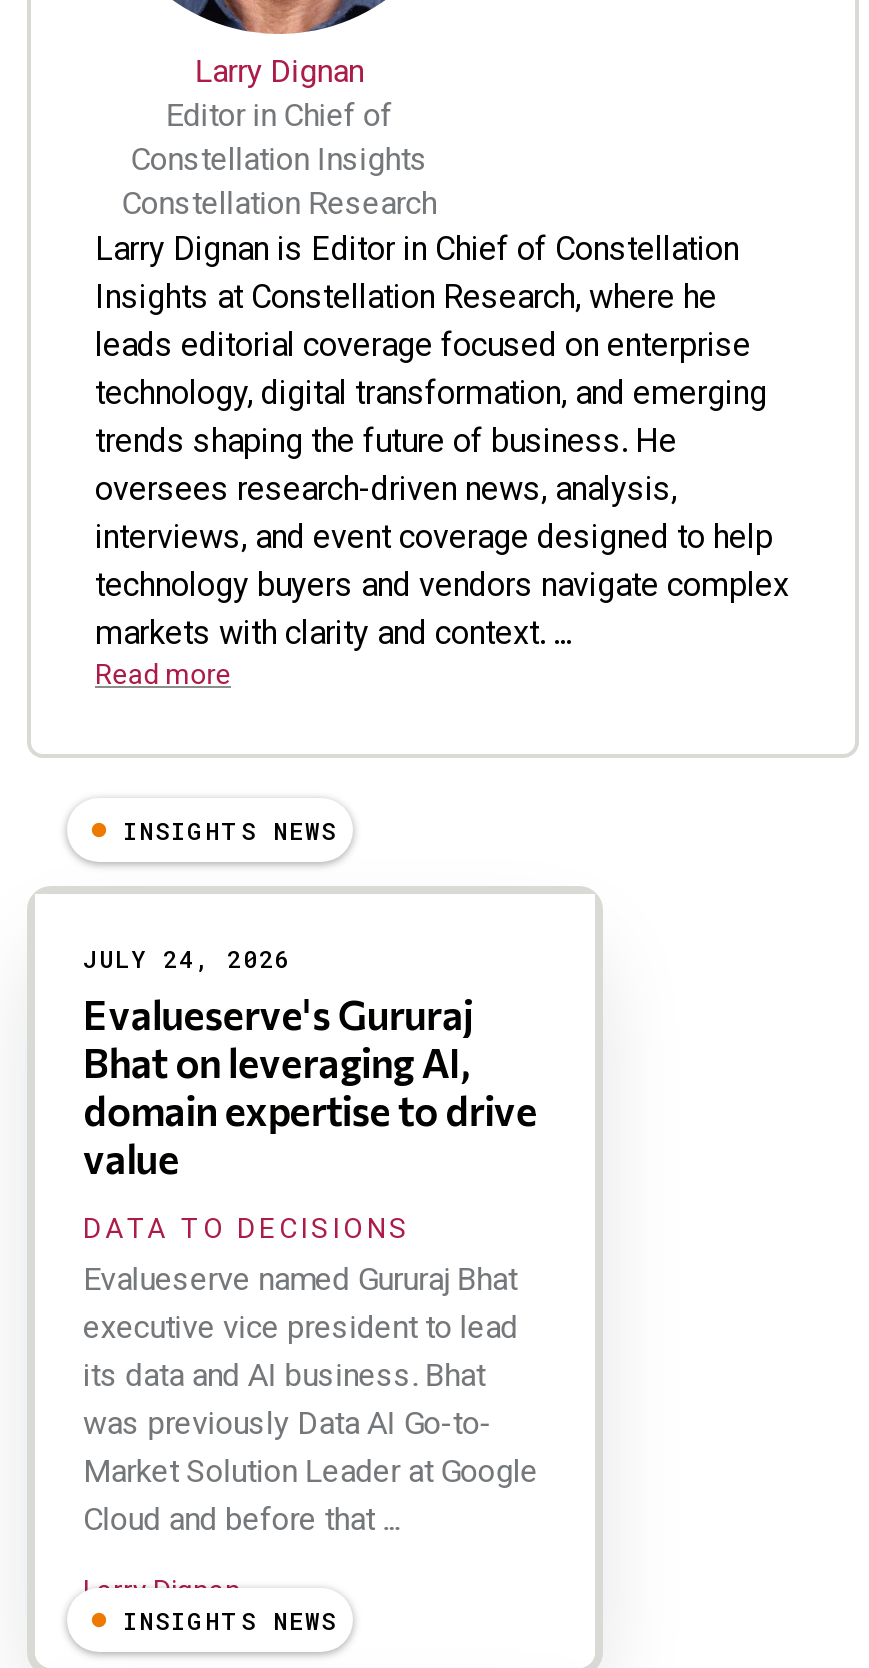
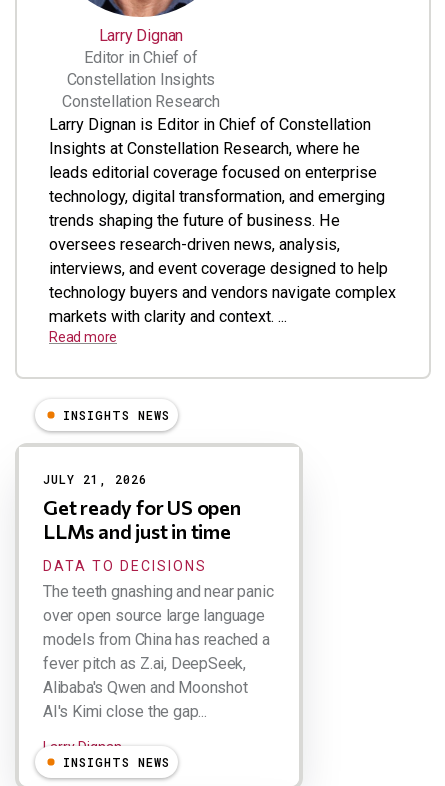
[83,942,537,1182] JULY 24, 2026 | Evalueserve's Gururaj | Bhat on leveraging AI, | domain expertise to drive | value -> [43,471,241,543] JULY 21, 2026 | Get ready for US open | LLMs and just in time
[83,1260,538,1538] Evalueserve named Gururaj Bhat | executive vice president to lead | its data and AI business. Bhat | was previously Data AI Go-to- | Market Solution Leader at Google | Cloud and before that ... -> [43,582,273,721] The teeth gnashing and near panic | over open source large language | models from China has reached a | fever pitch as Z.ai, DeepSeek, | Alibaba's Qwen and Moonshot | AI's Kimi close the gap...

